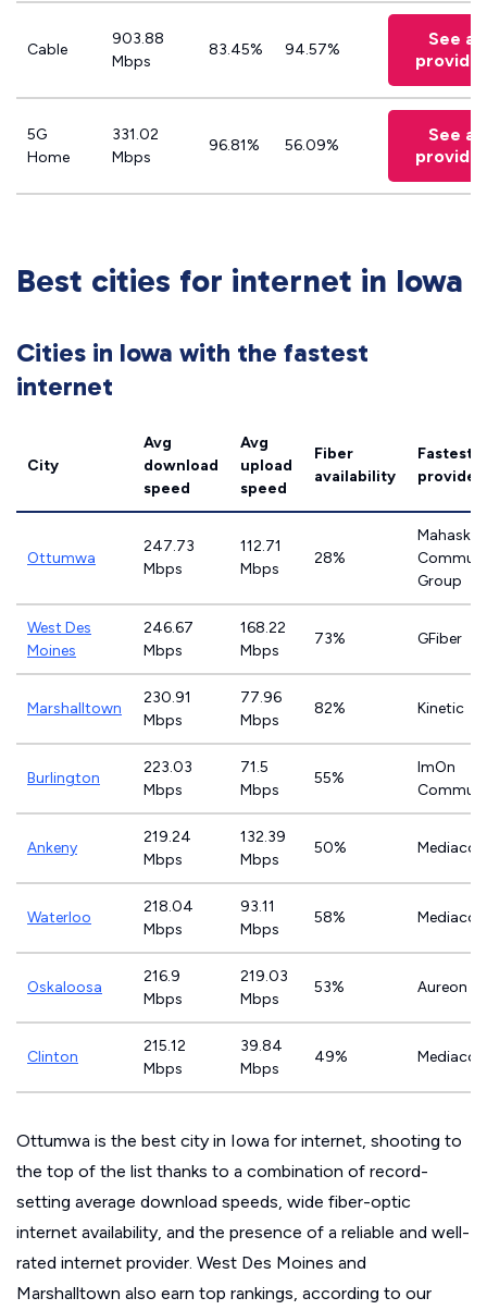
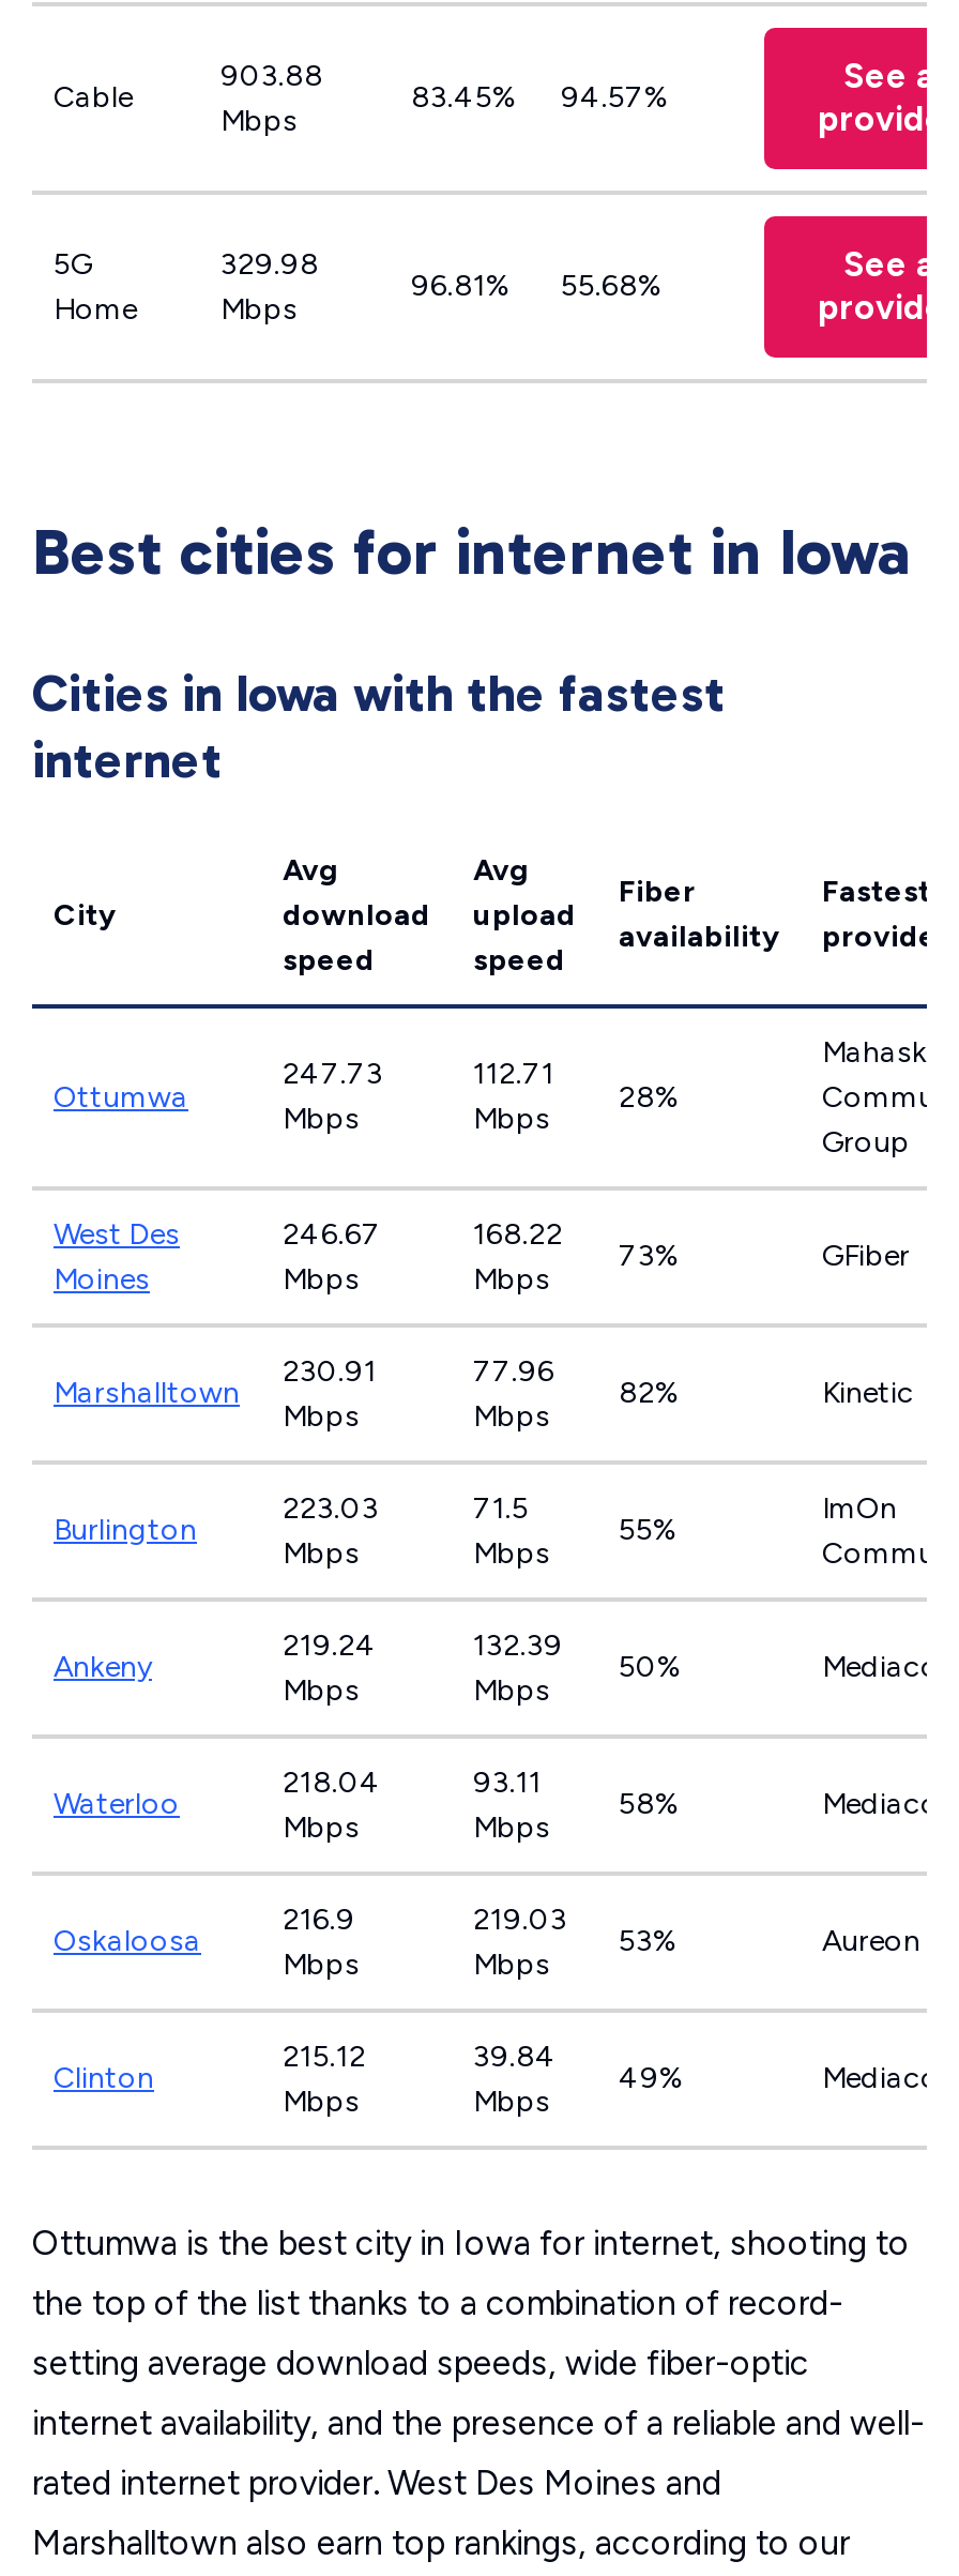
[112,125,159,144] 331.02 -> [220,246,319,282] 329.98
[209,136,339,154] 96.81% 56.09% -> [411,267,664,304] 96.81% 55.68%

